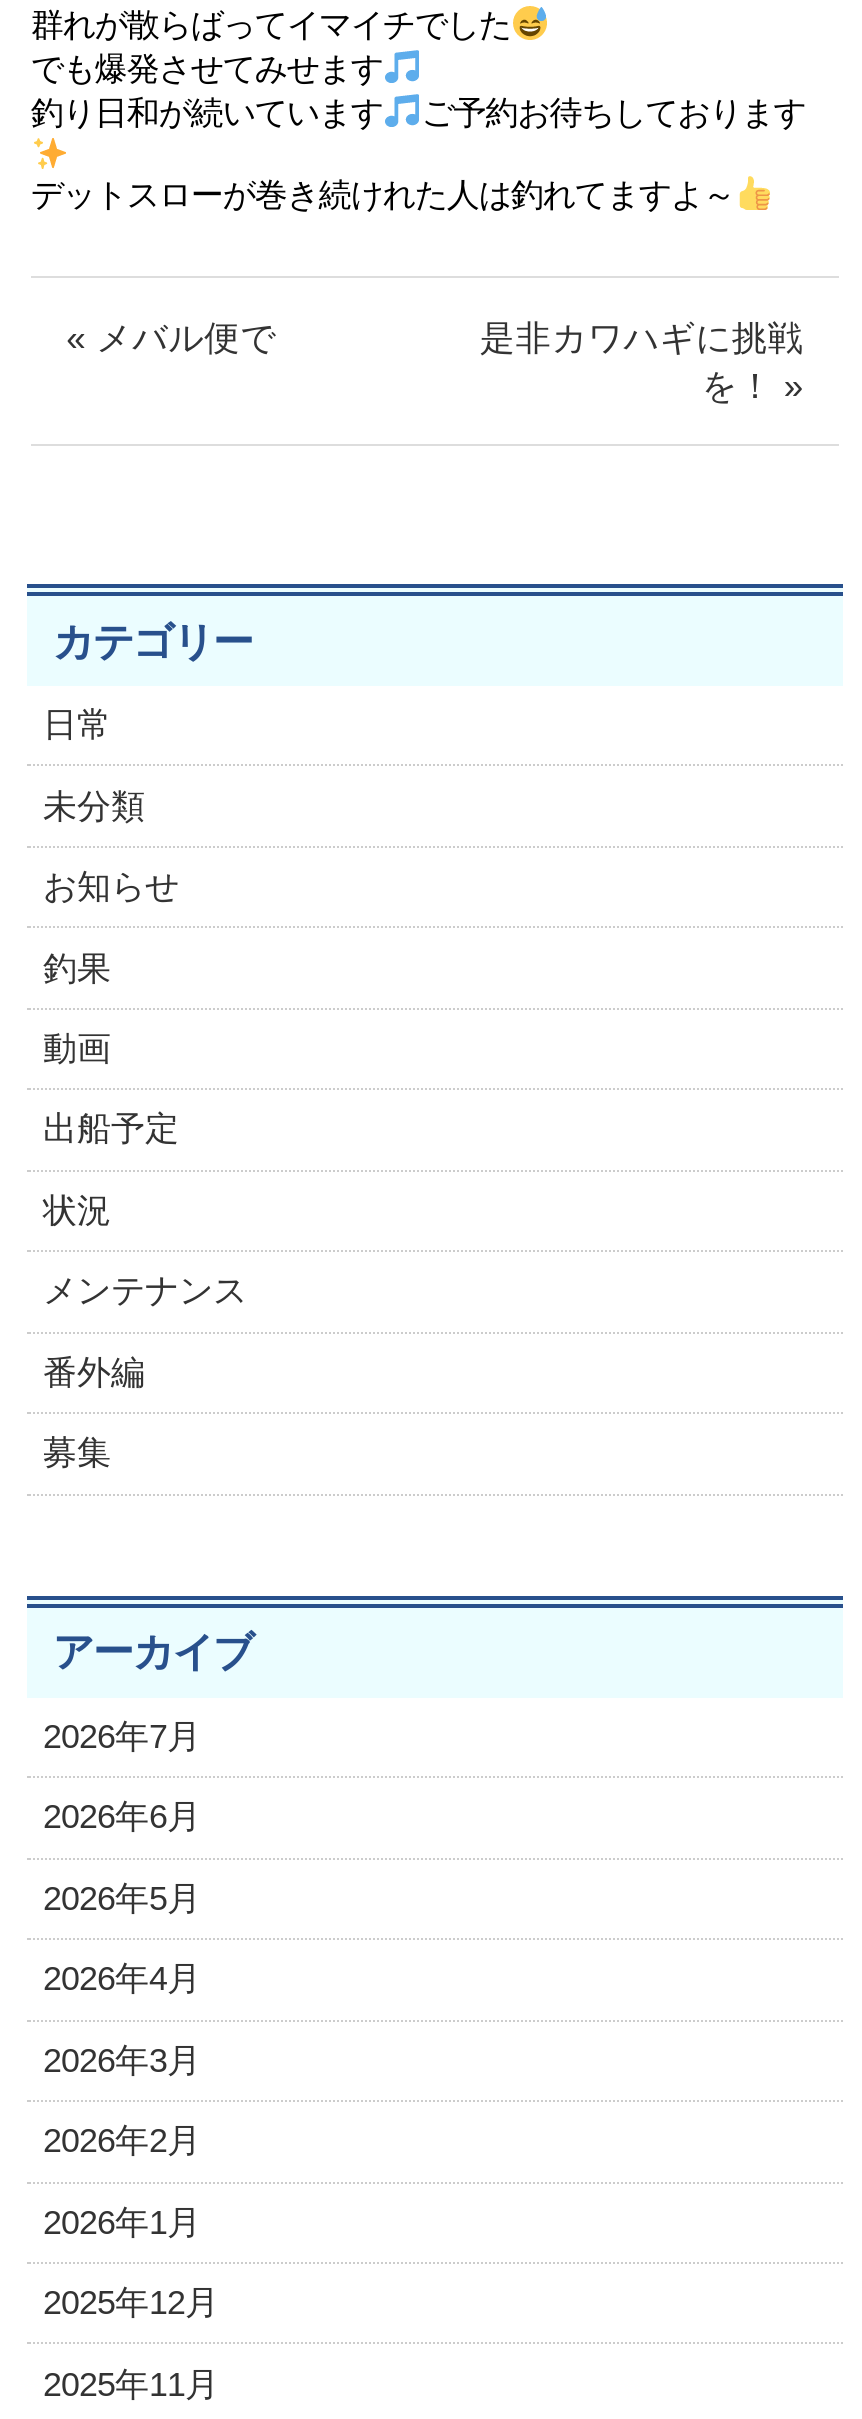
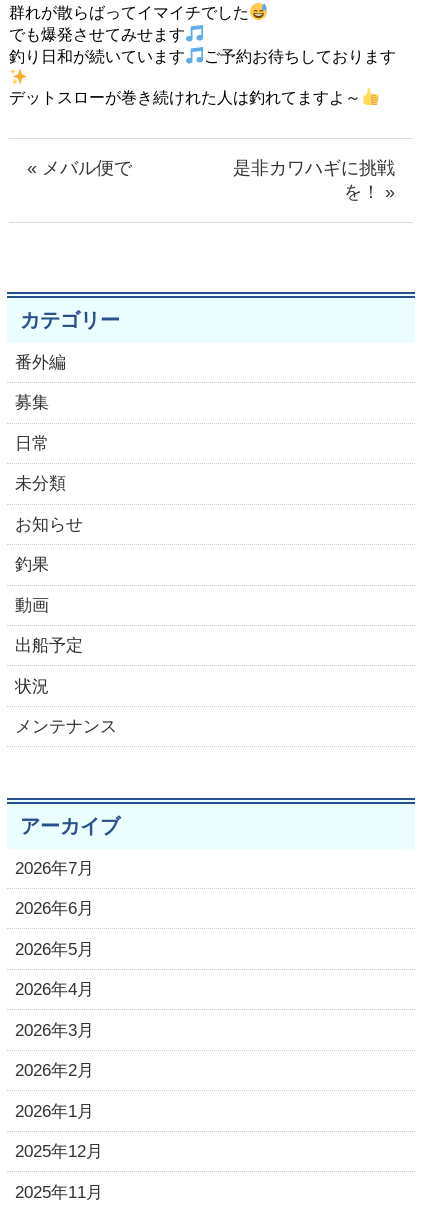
moved [43,706,247,1310] -> [15,434,117,736]: 日常 | 未分類 | お知らせ | 釣果 | 動画 | 出船予定 | 状況 | メンテナンス
moved [43,1353,145,1472] -> [15,353,66,412]: 番外編 | 募集

